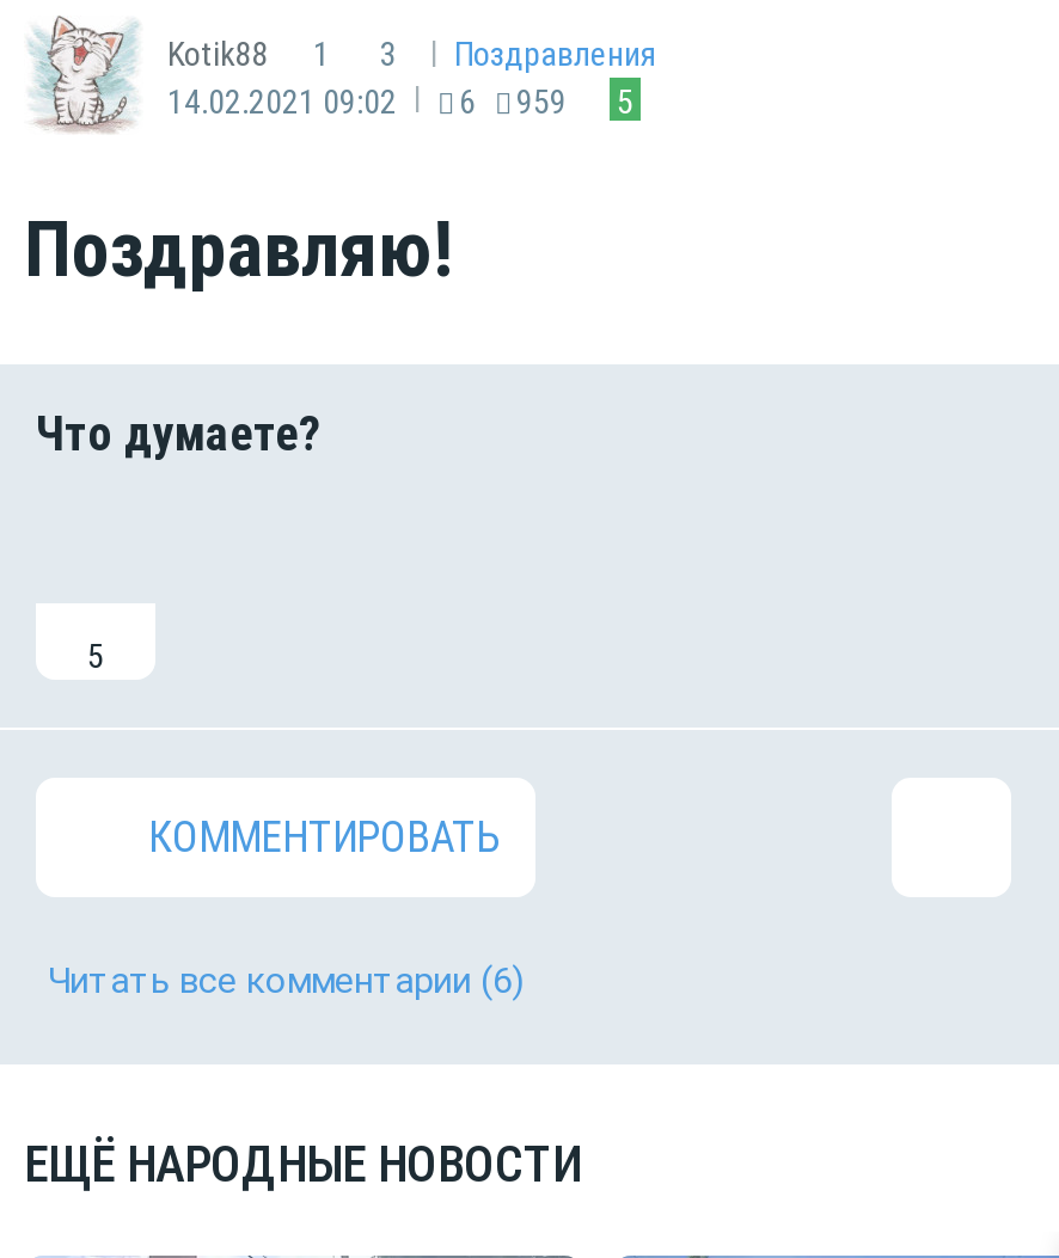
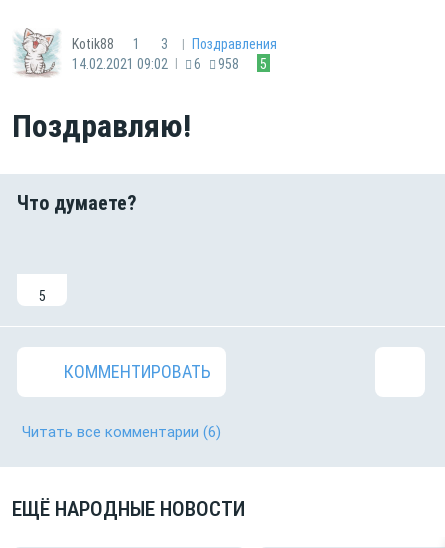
[516,81,567,120] 959 -> [218,56,239,72] 958

